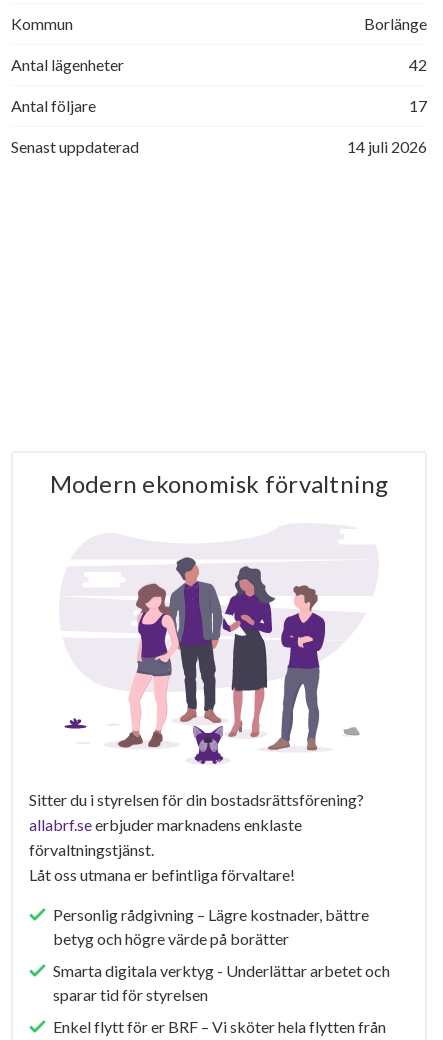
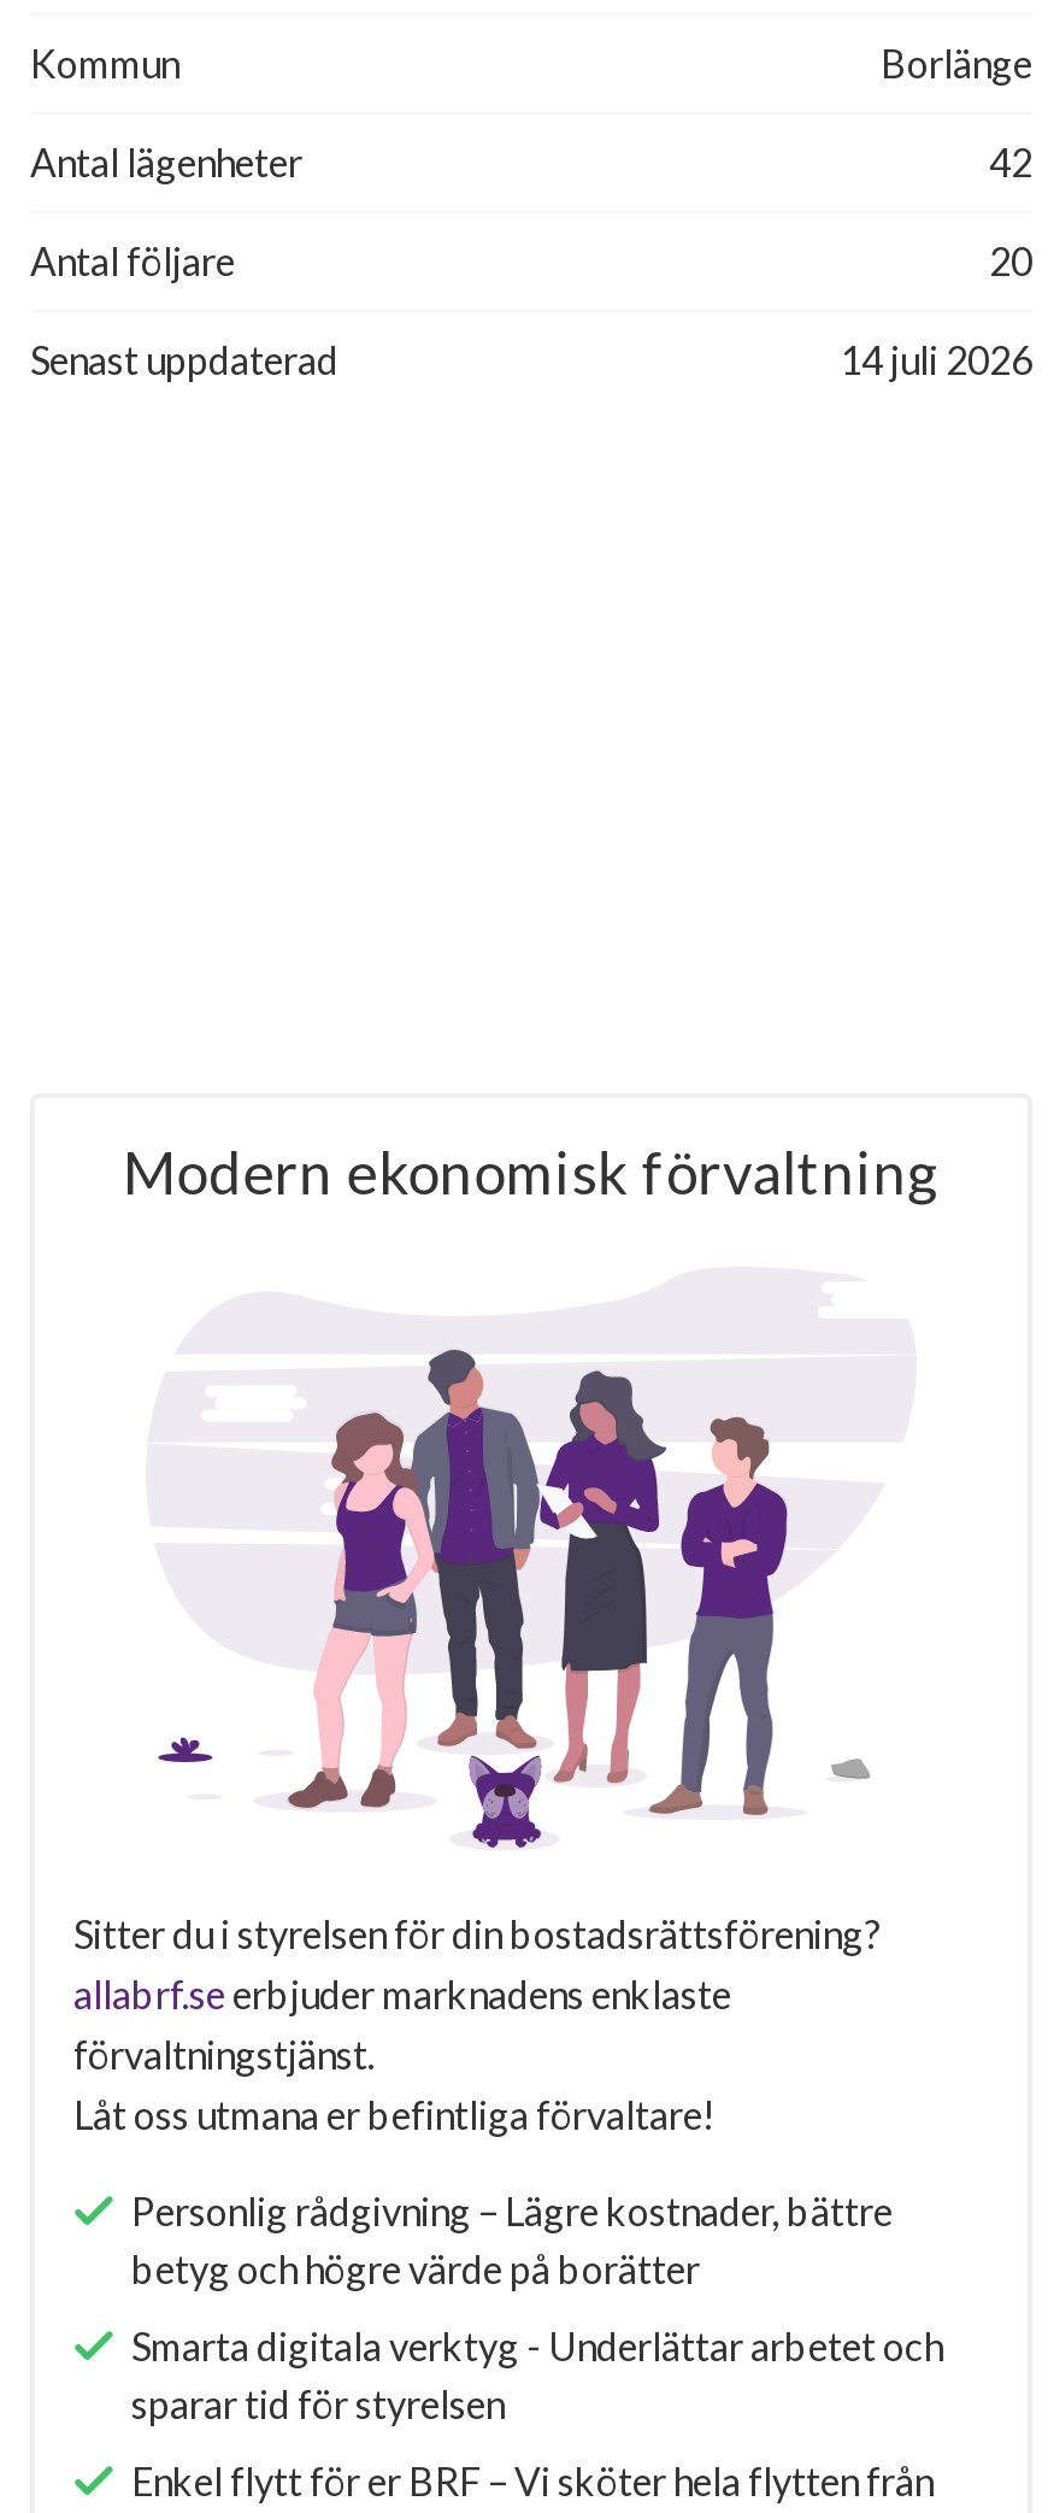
[409,96,427,115] 17 -> [989,237,1032,283] 20

